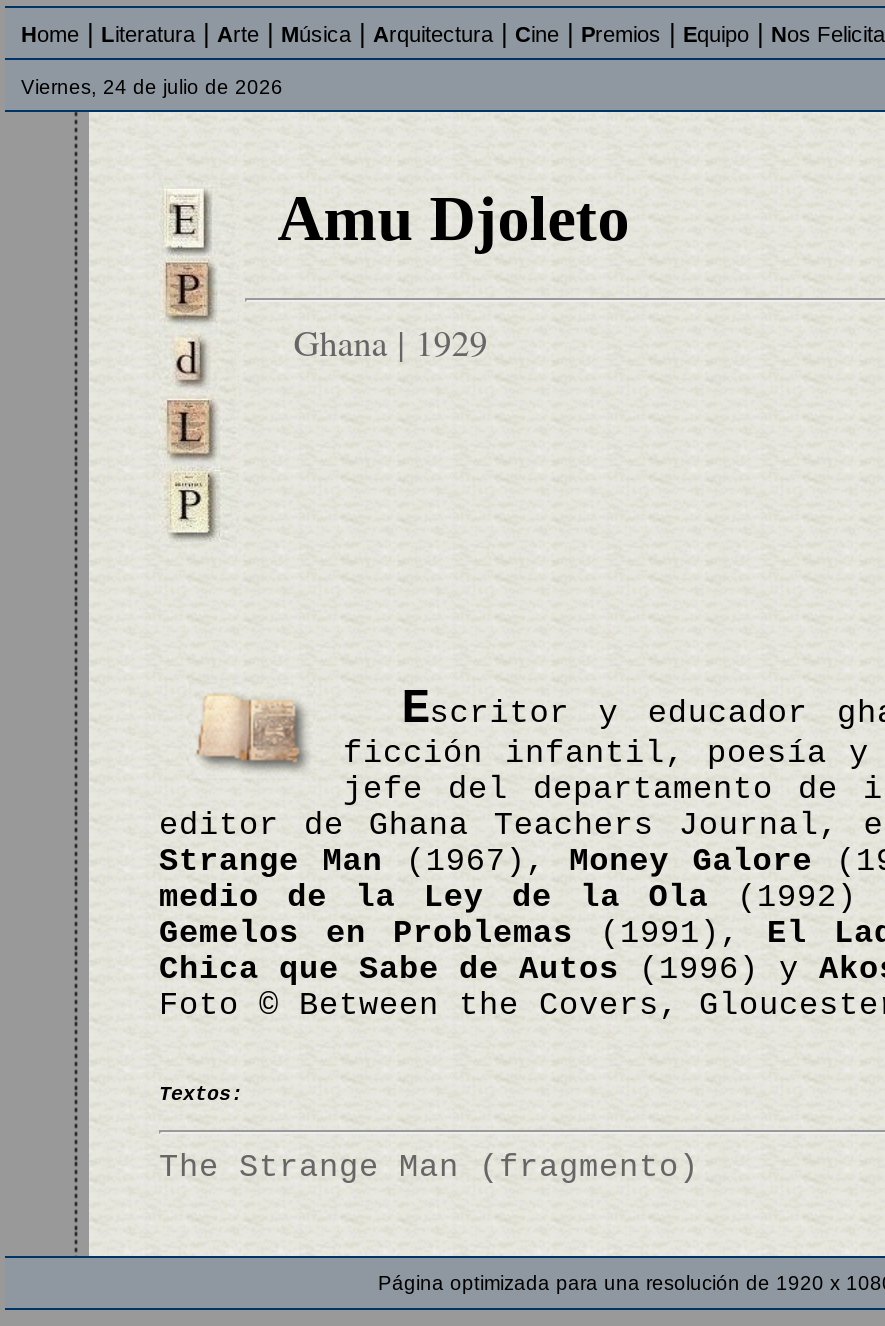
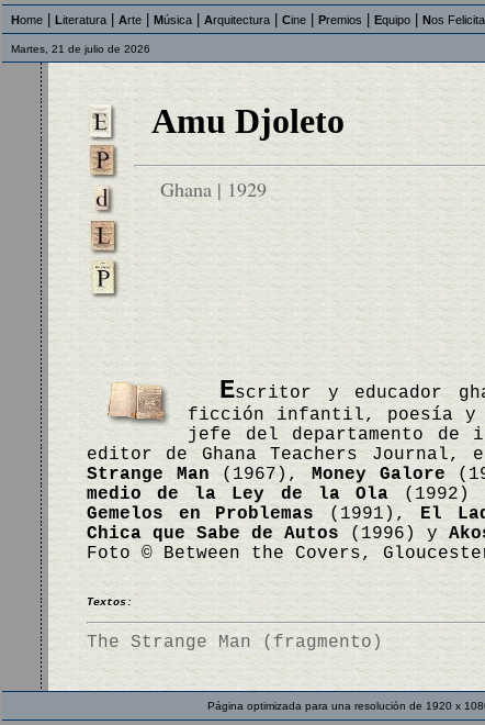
[21,76,283,98] Viernes, 24 de julio de 2026 -> [11,43,150,55] Martes, 21 de julio de 2026

